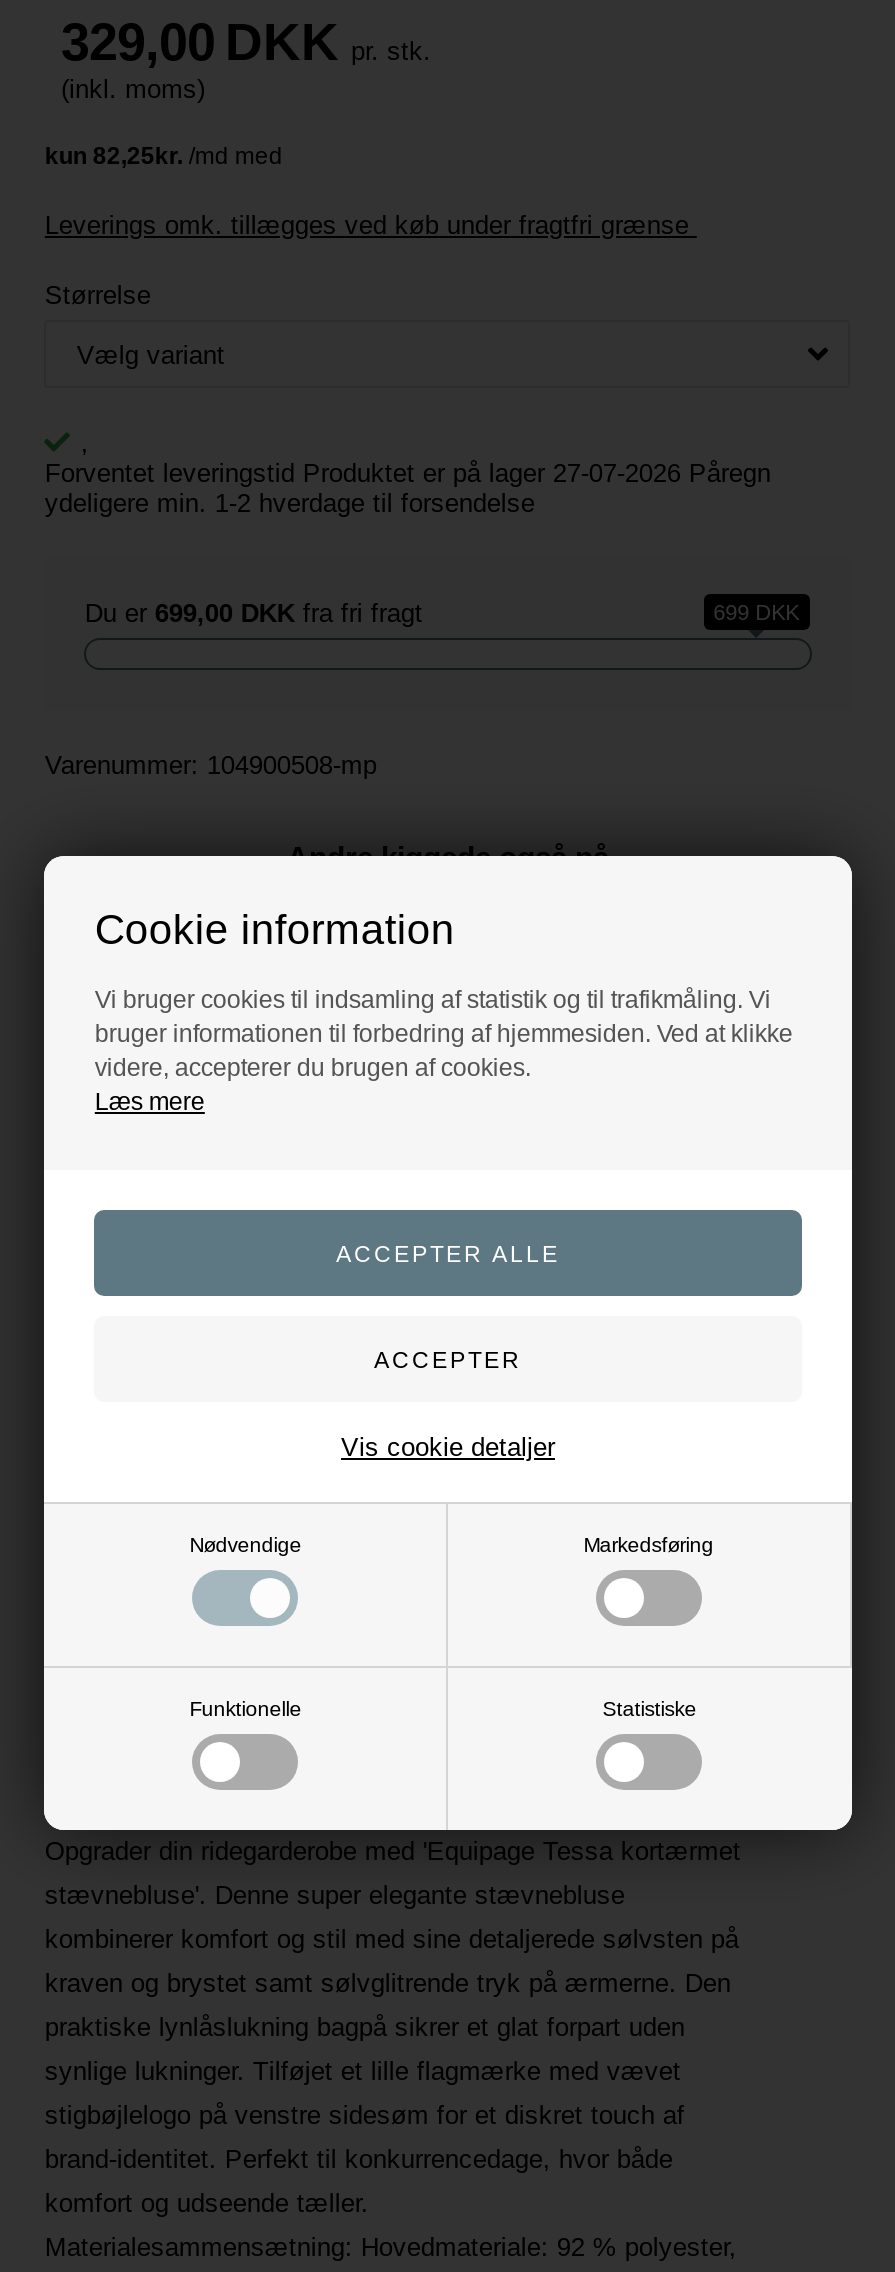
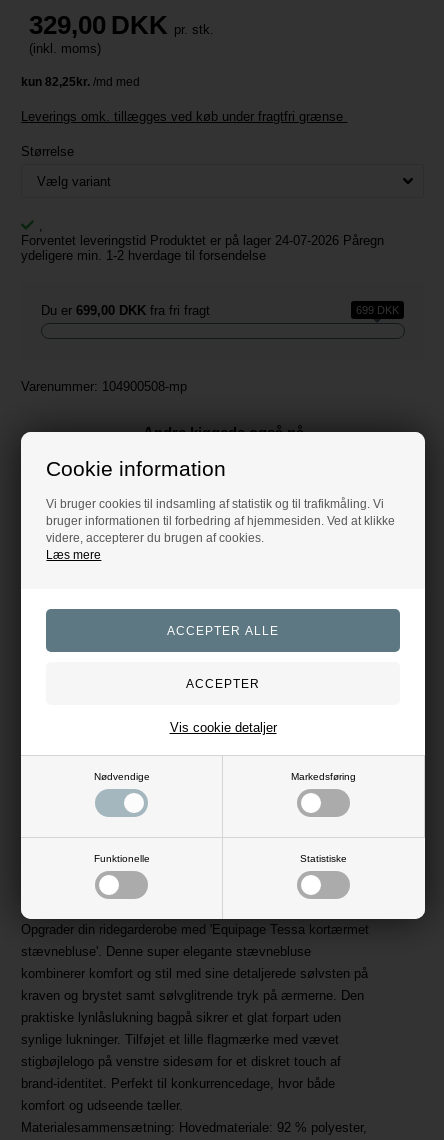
[45,459,771,489] Forventet leveringstid Produktet er på lager 27-07-2026 Påregn -> [21,233,384,248] Forventet leveringstid Produktet er på lager 24-07-2026 Påregn

